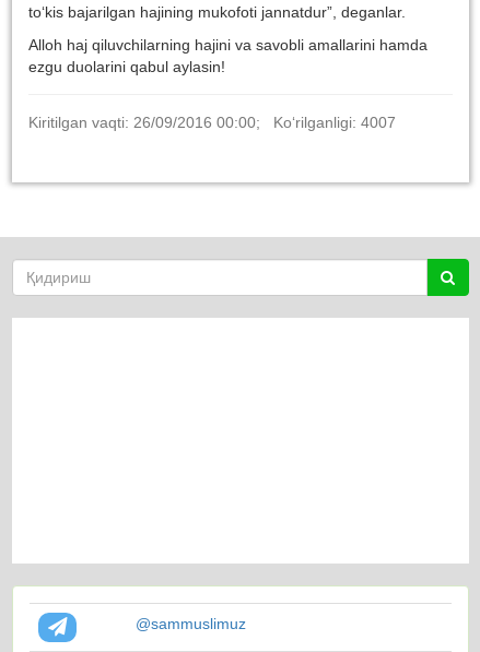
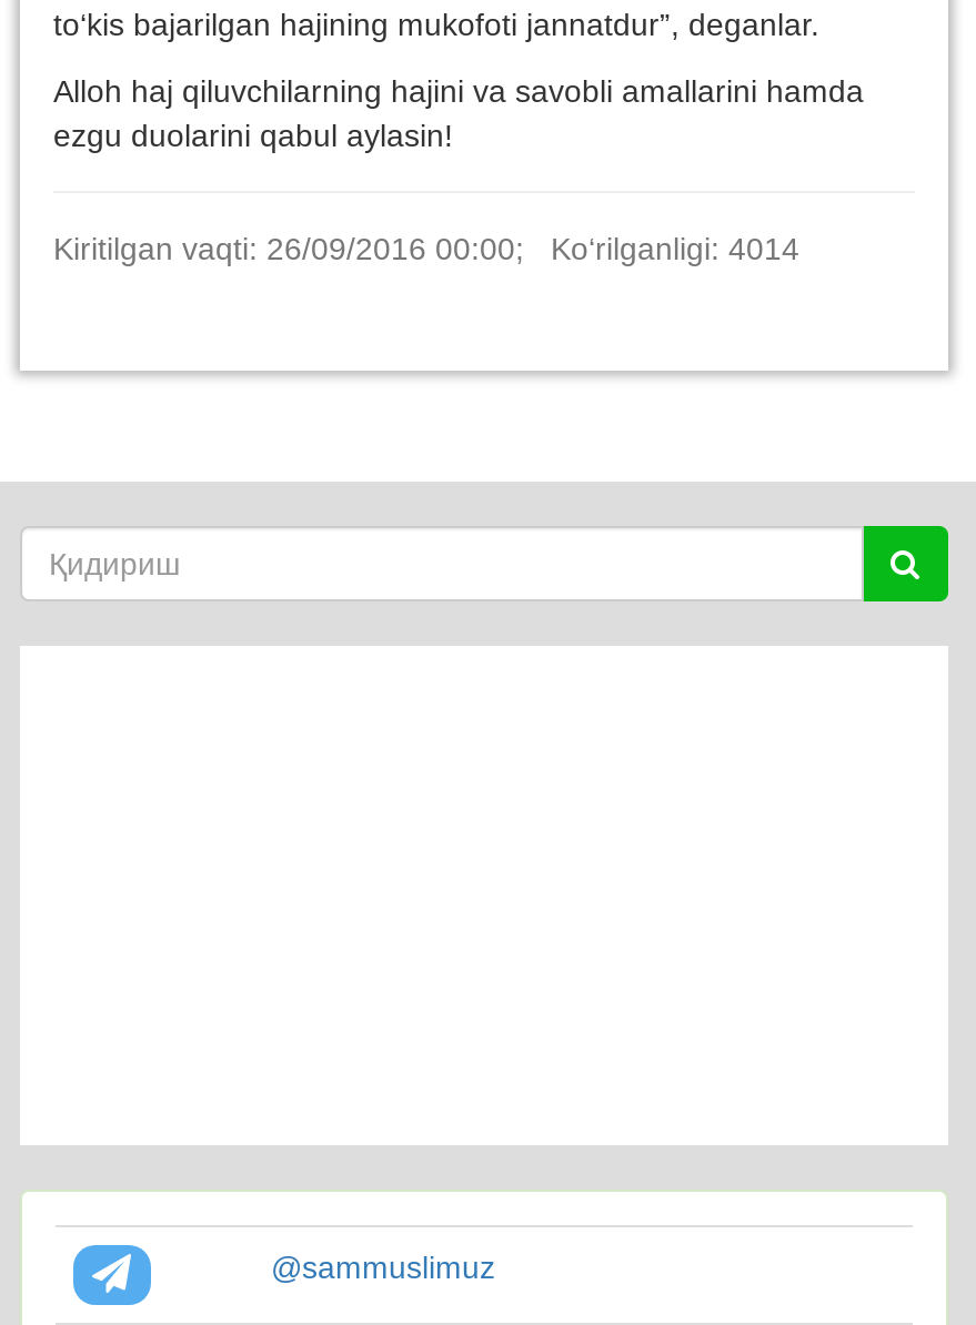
[28,114,396,131] Kiritilgan vaqti: 26/09/2016 00:00; Ko‘rilganligi: 4007 -> [53,231,799,266] Kiritilgan vaqti: 26/09/2016 00:00; Ko‘rilganligi: 4014

